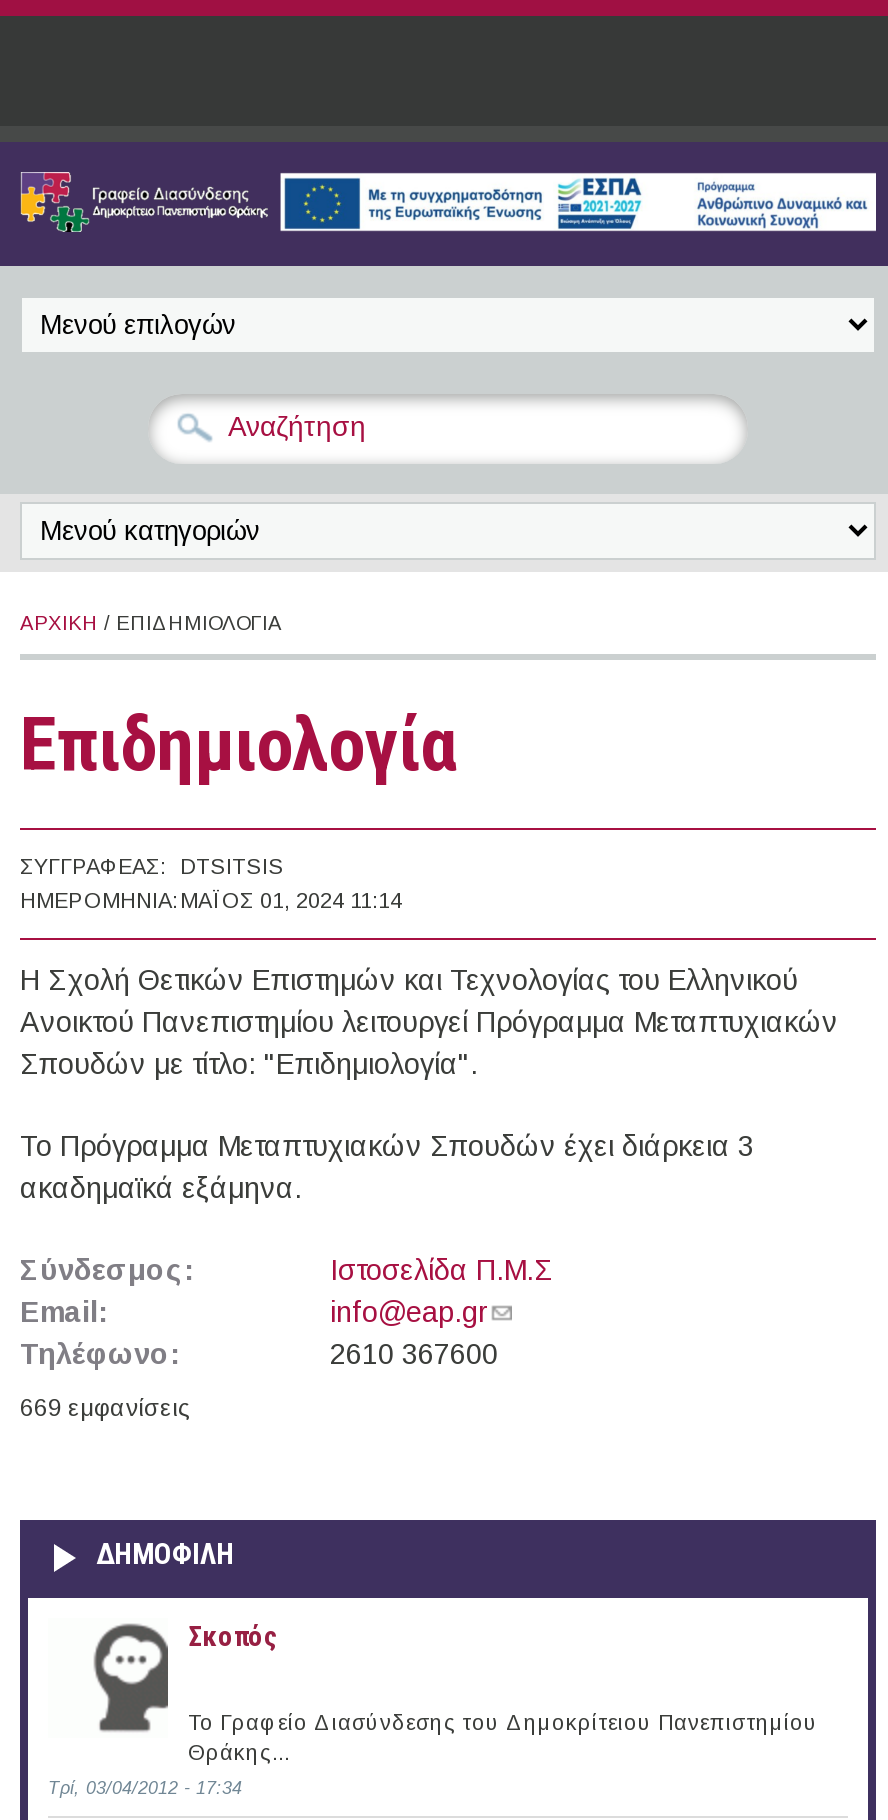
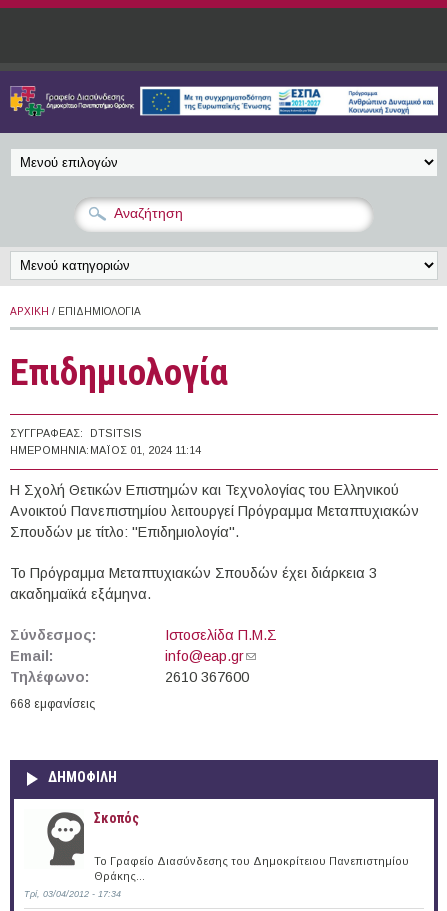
[20,1394,190,1422] 669 εμφανίσεις -> [10,697,95,711] 668 εμφανίσεις

